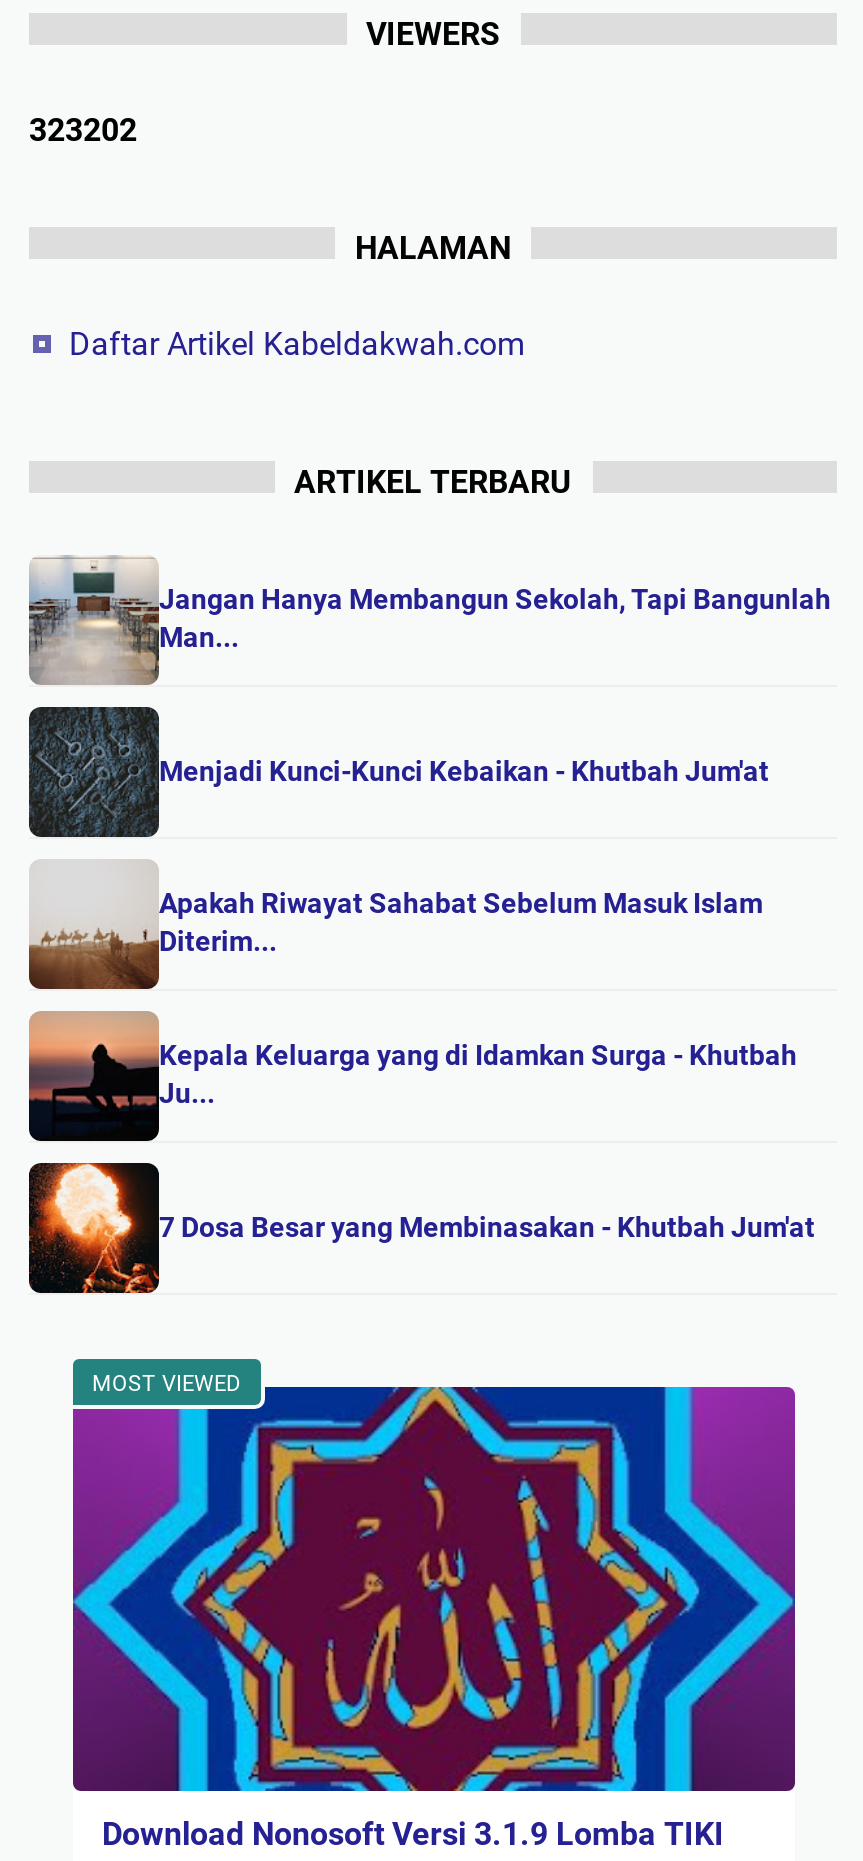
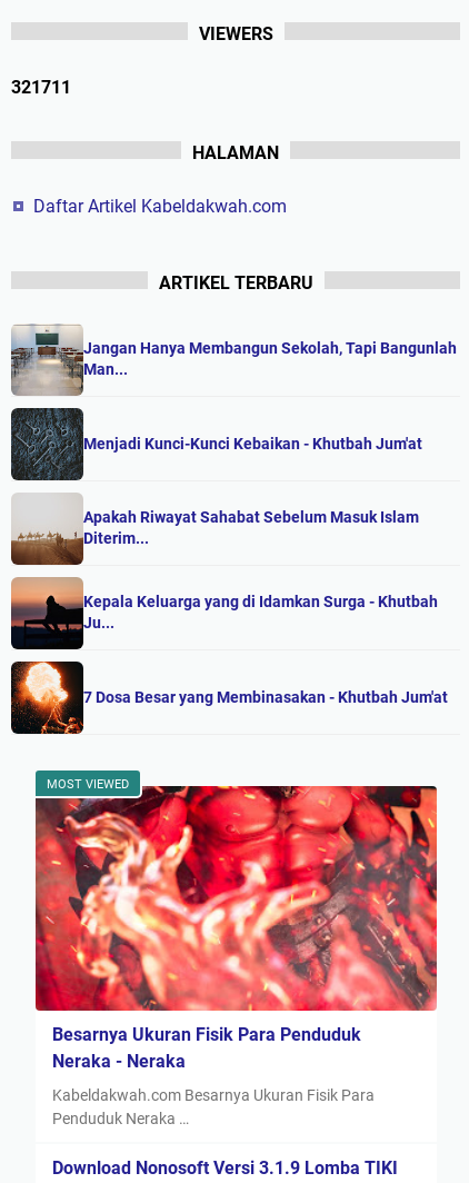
[29,111,137,149] 323202 -> [11,76,71,98] 321711
[71,1385,797,1793] [image] -> [34,785,438,1012] [image]
none -> [52,1024,374,1127] Besarnya Ukuran Fisik Para Penduduk | Neraka - Neraka | Kabeldakwah.com Besarnya Ukuran Fisik Para | Penduduk Neraka …

